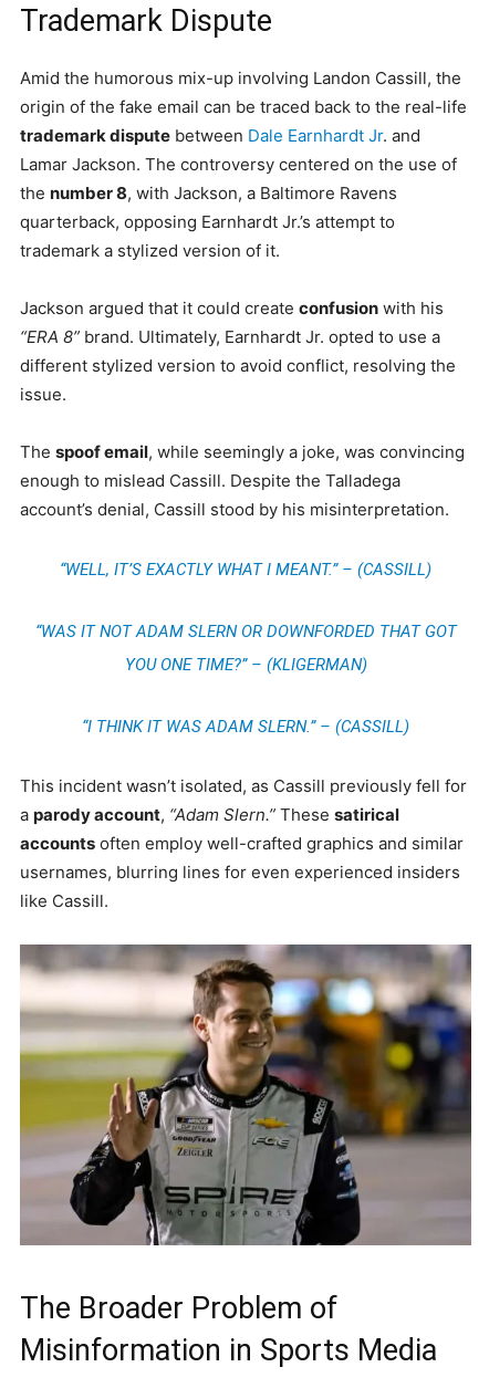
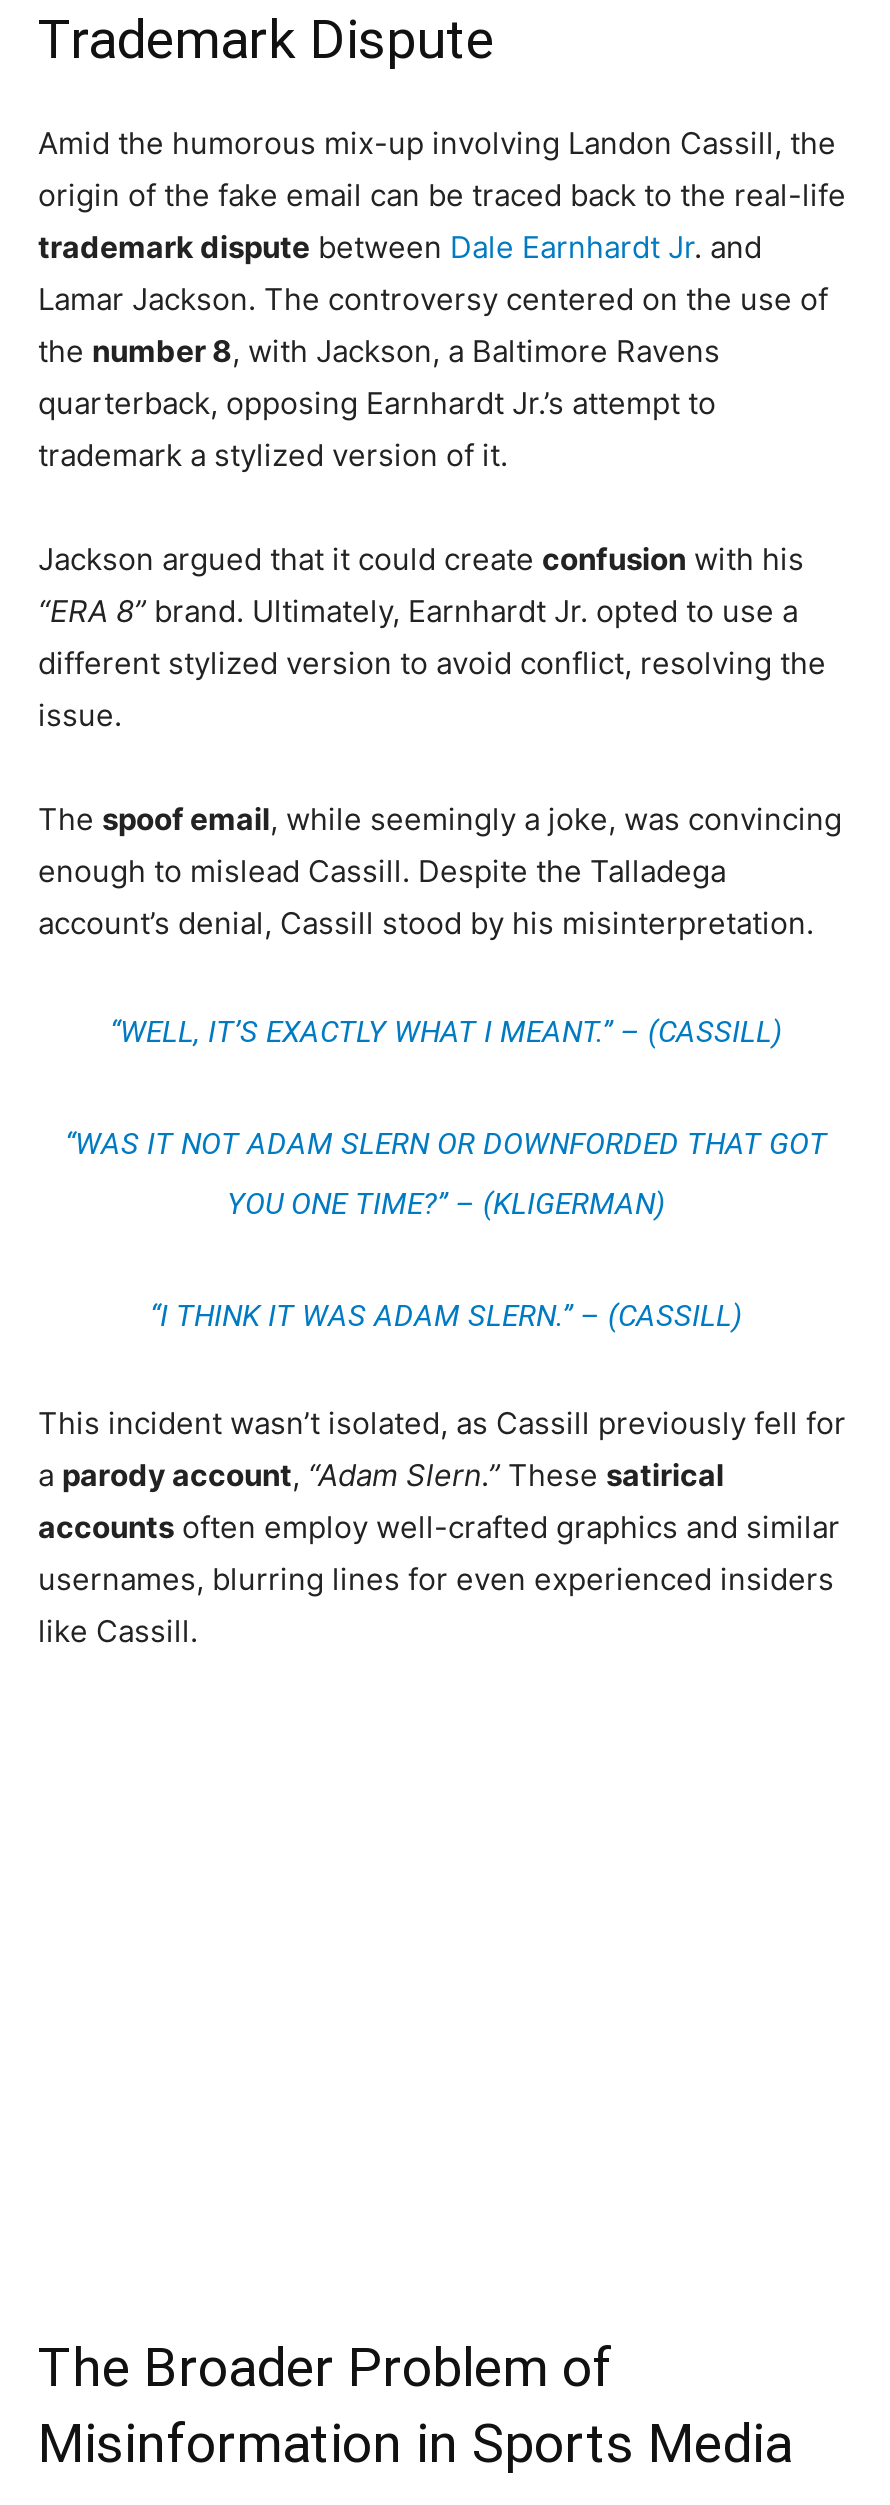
[19,943,472,1246] [image] -> none

